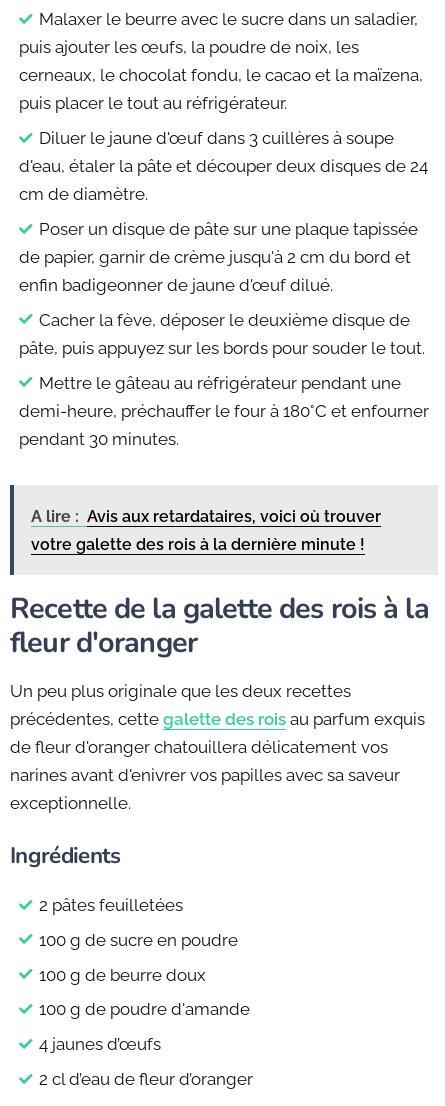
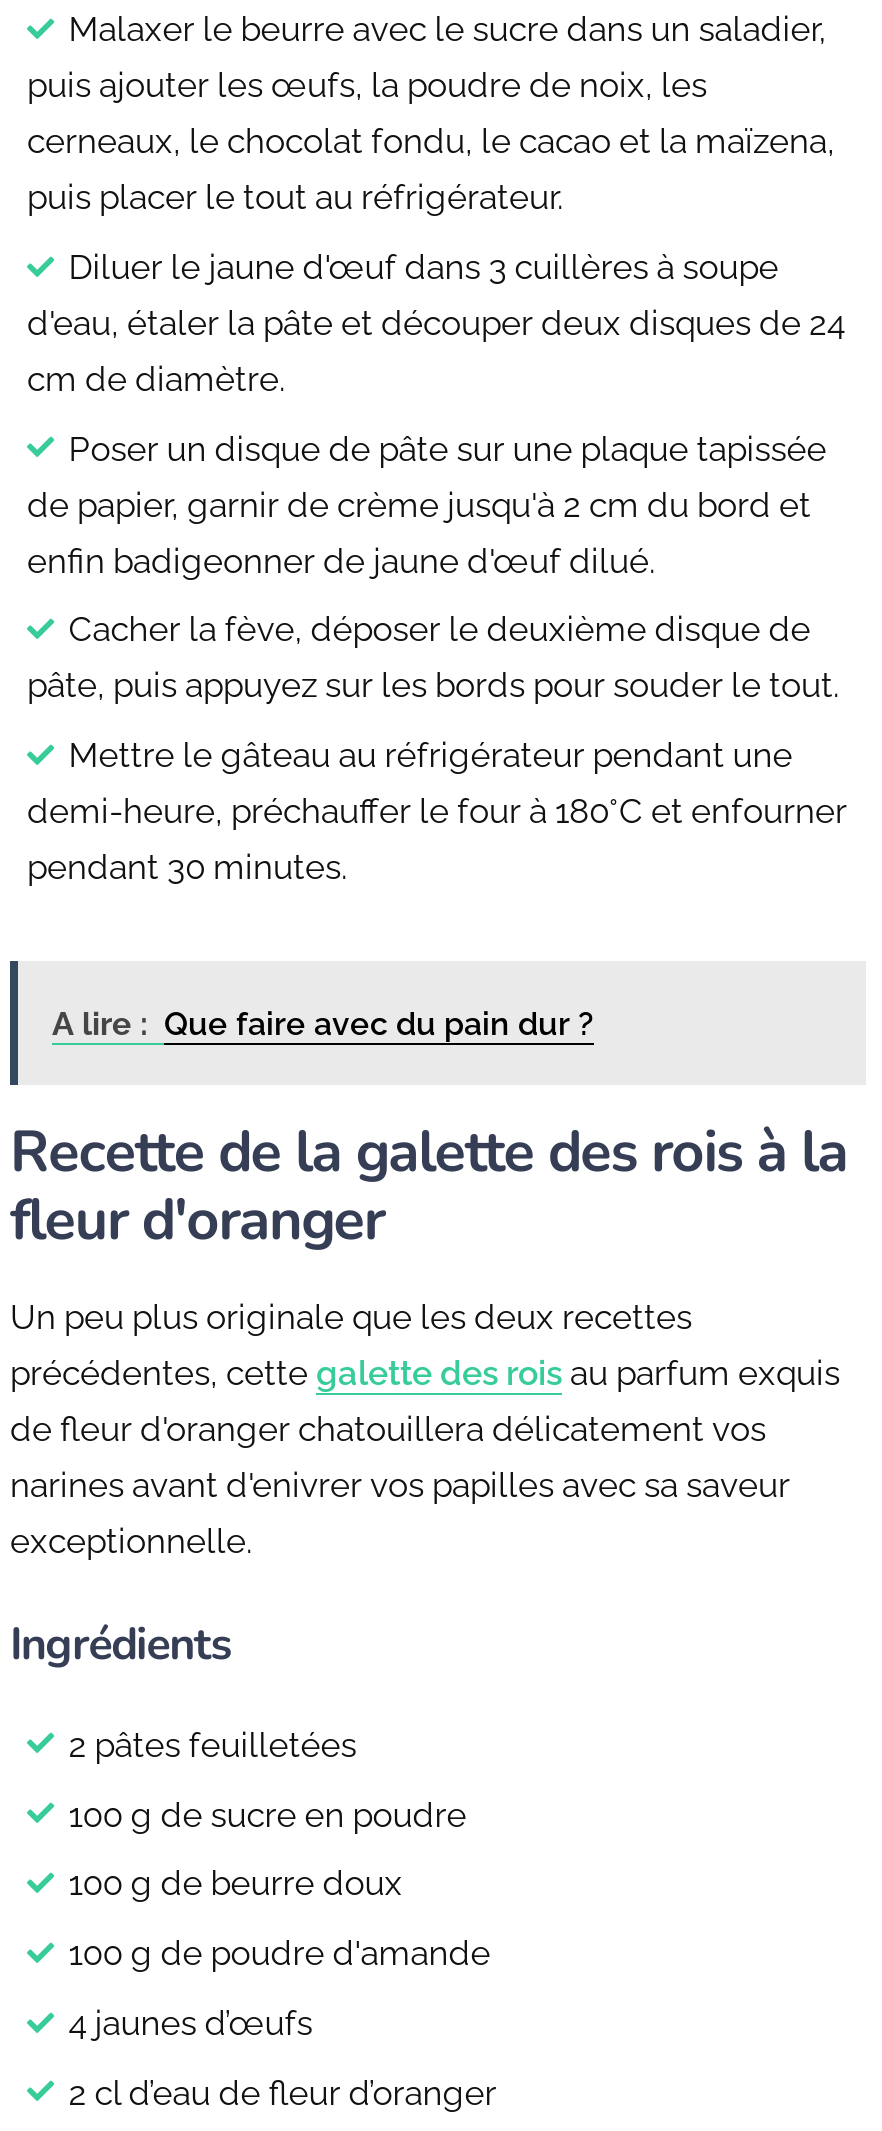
[31,507,381,554] A lire : Avis aux retardataires, voici où trouver | votre galette des rois à la dernière minute ! -> [52,1004,594,1042] A lire : Que faire avec du pain dur ?

